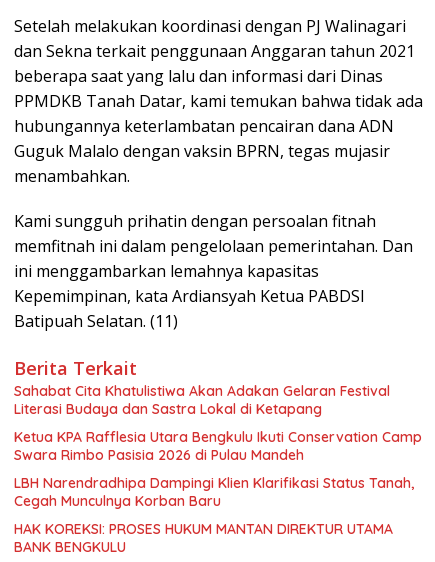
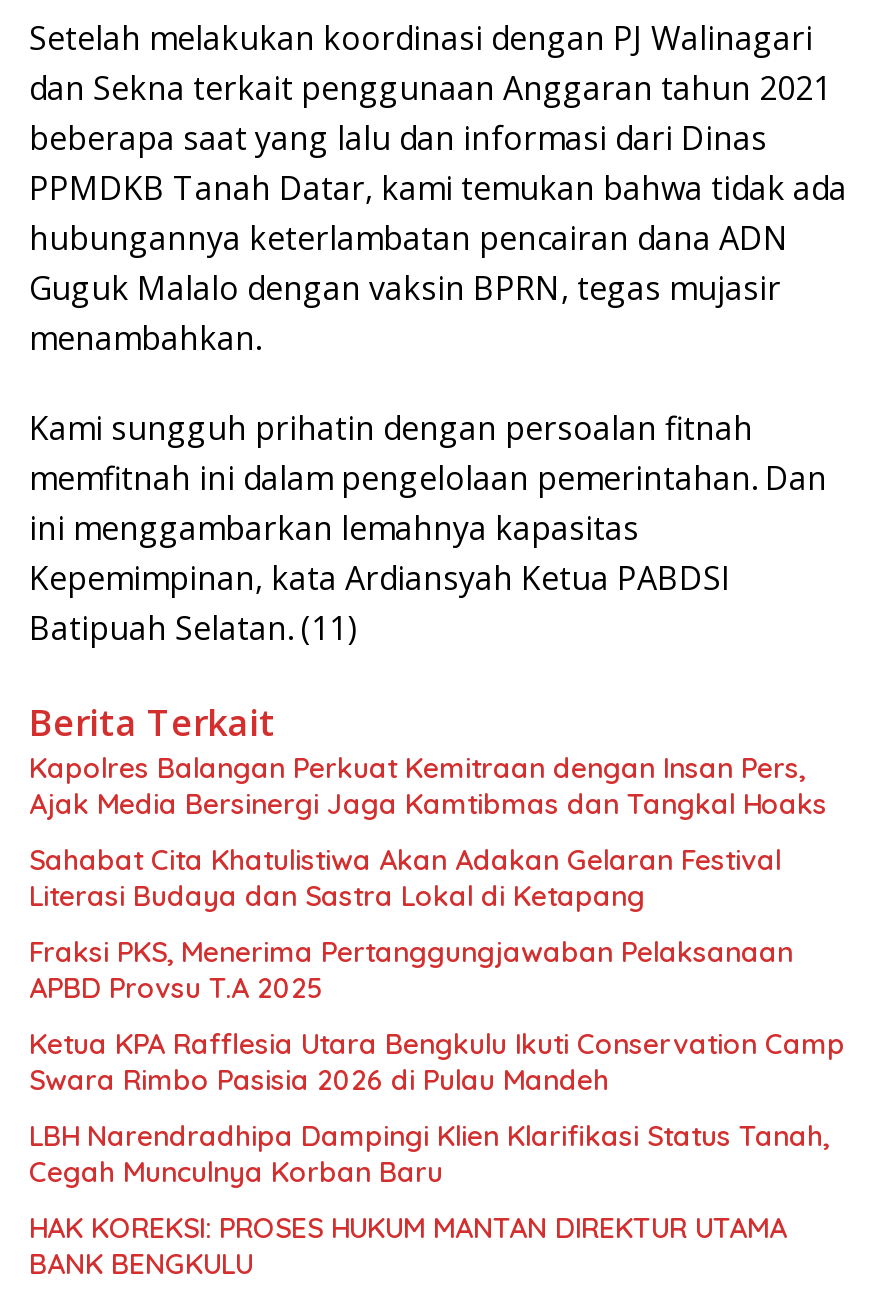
none -> [29,750,827,822] Kapolres Balangan Perkuat Kemitraan dengan Insan Pers, | Ajak Media Bersinergi Jaga Kamtibmas dan Tangkal Hoaks
none -> [29,934,793,1006] Fraksi PKS, Menerima Pertanggungjawaban Pelaksanaan | APBD Provsu T.A 2025

